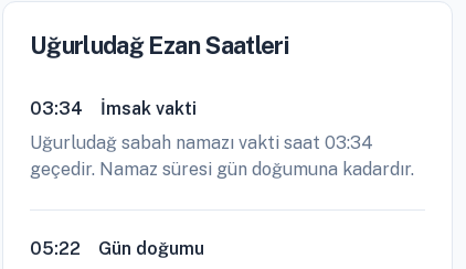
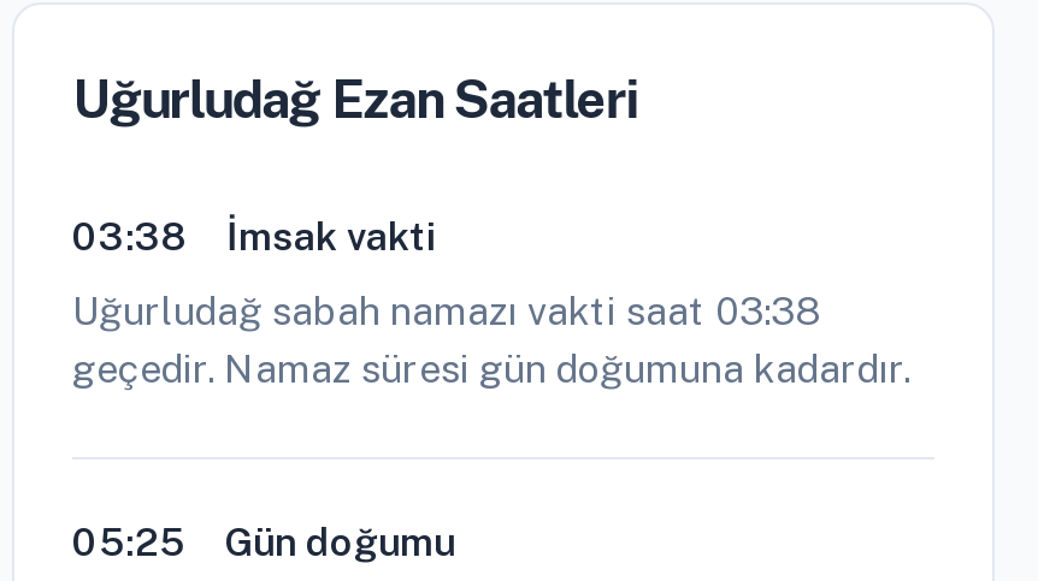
[30,98,197,119] 03:34 İmsak vakti -> [72,215,436,260] 03:38 İmsak vakti
[30,133,373,153] Uğurludağ sabah namazı vakti saat 03:34 -> [72,289,819,335] Uğurludağ sabah namazı vakti saat 03:38
[30,238,204,259] 05:22 Gün doğumu -> [72,520,455,566] 05:25 Gün doğumu

